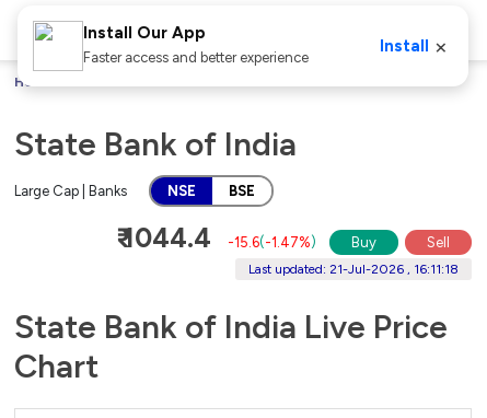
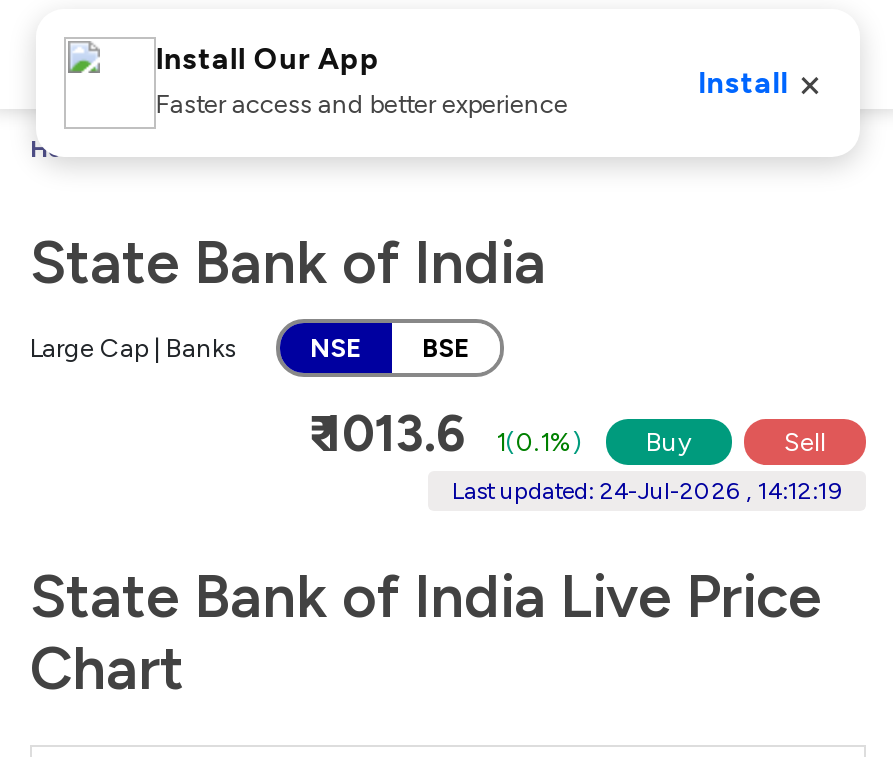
[116,220,211,253] ₹ 1044.4 -> [308,402,466,462] ₹ 1013.6
[228,234,320,250] -15.6(-1.47%) -> [496,426,588,456] 1(0.1%)
[248,261,459,276] Last updated: 21-Jul-2026 , 16:11:18 -> [452,476,842,504] Last updated: 24-Jul-2026 , 14:12:19

